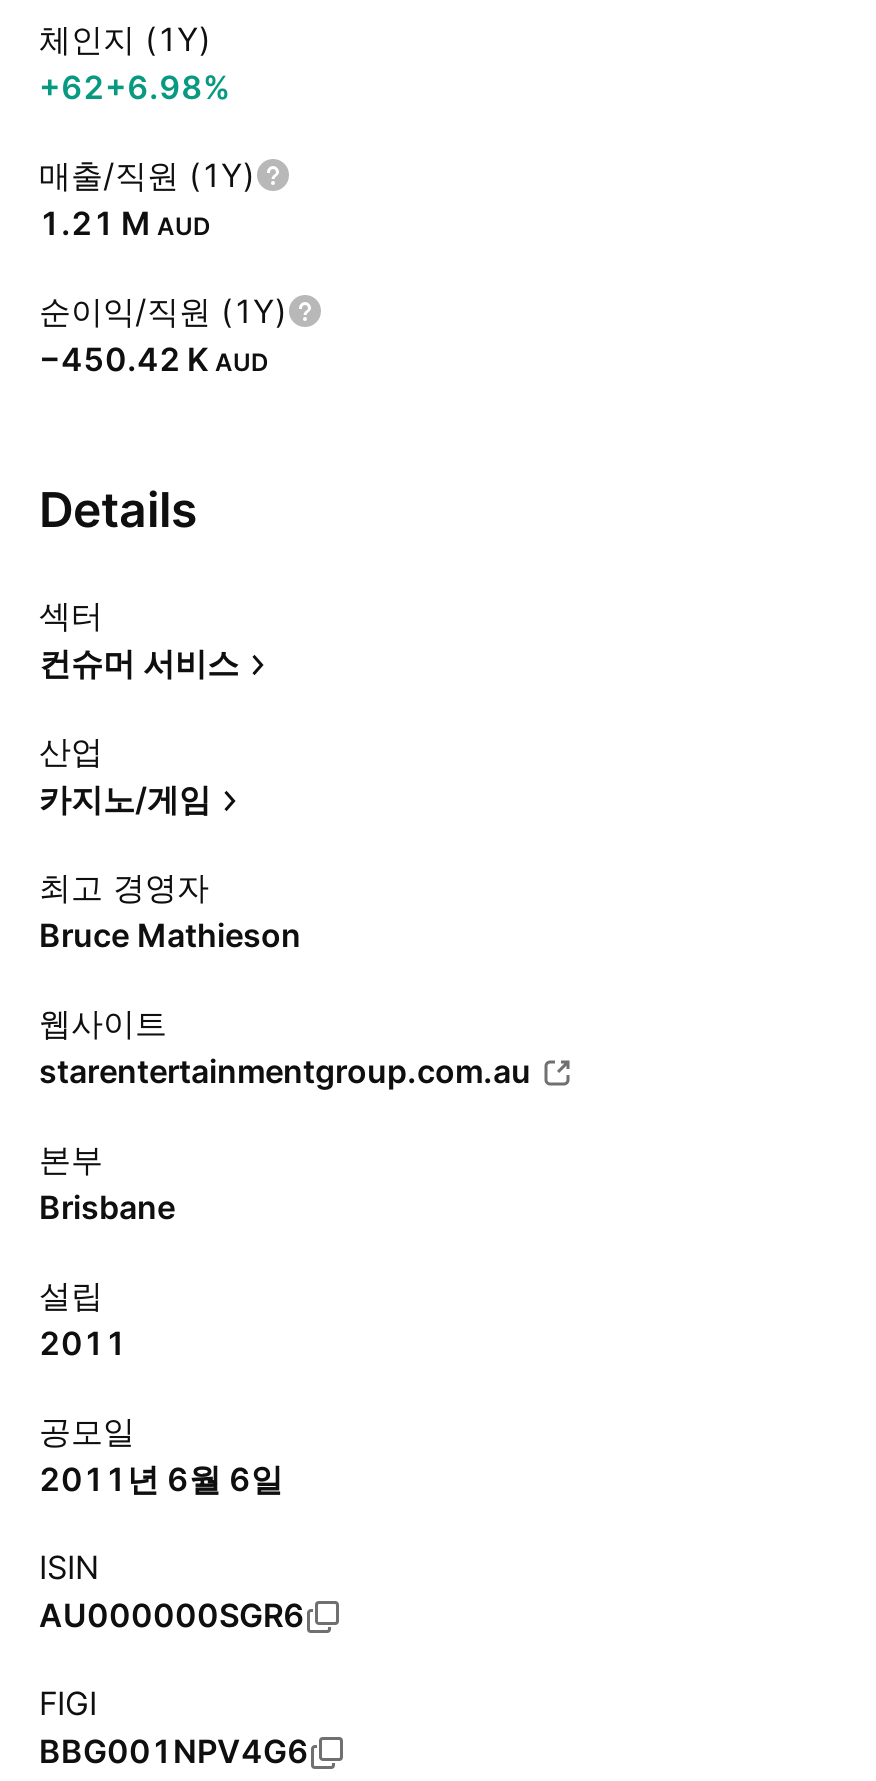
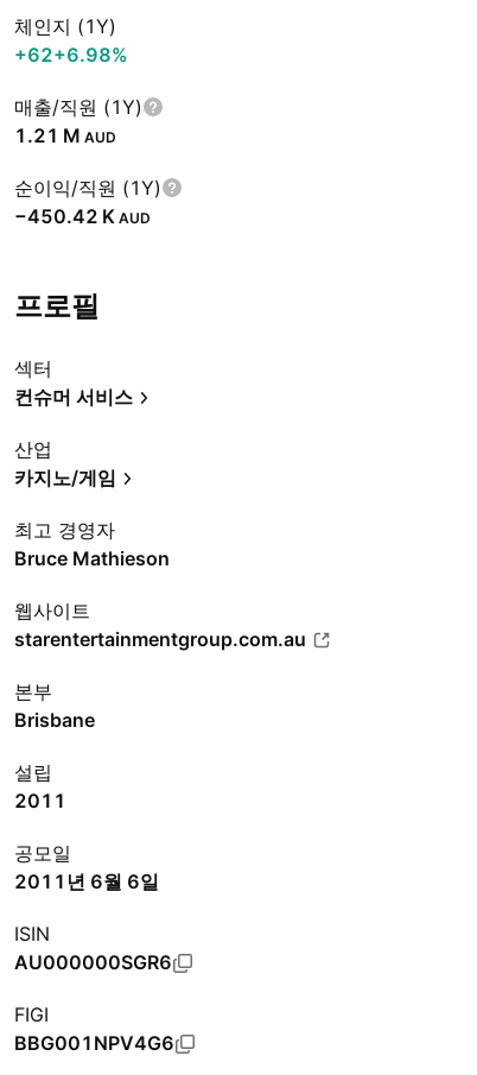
[39,481,197,539] Details -> [14,289,100,323] 프로필

